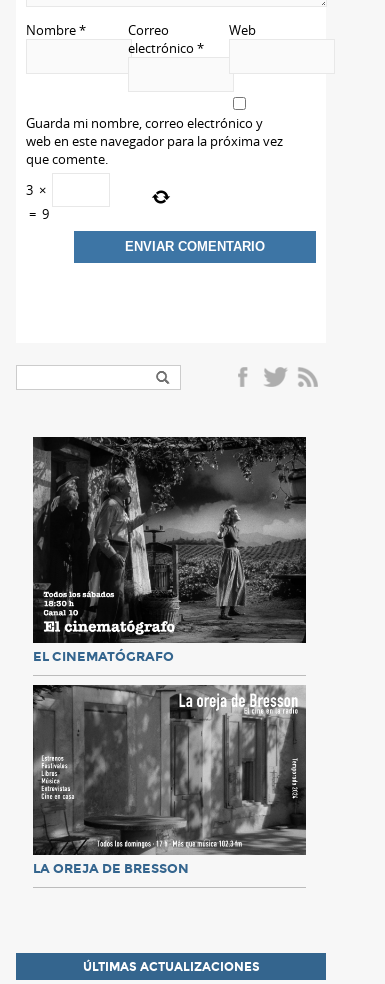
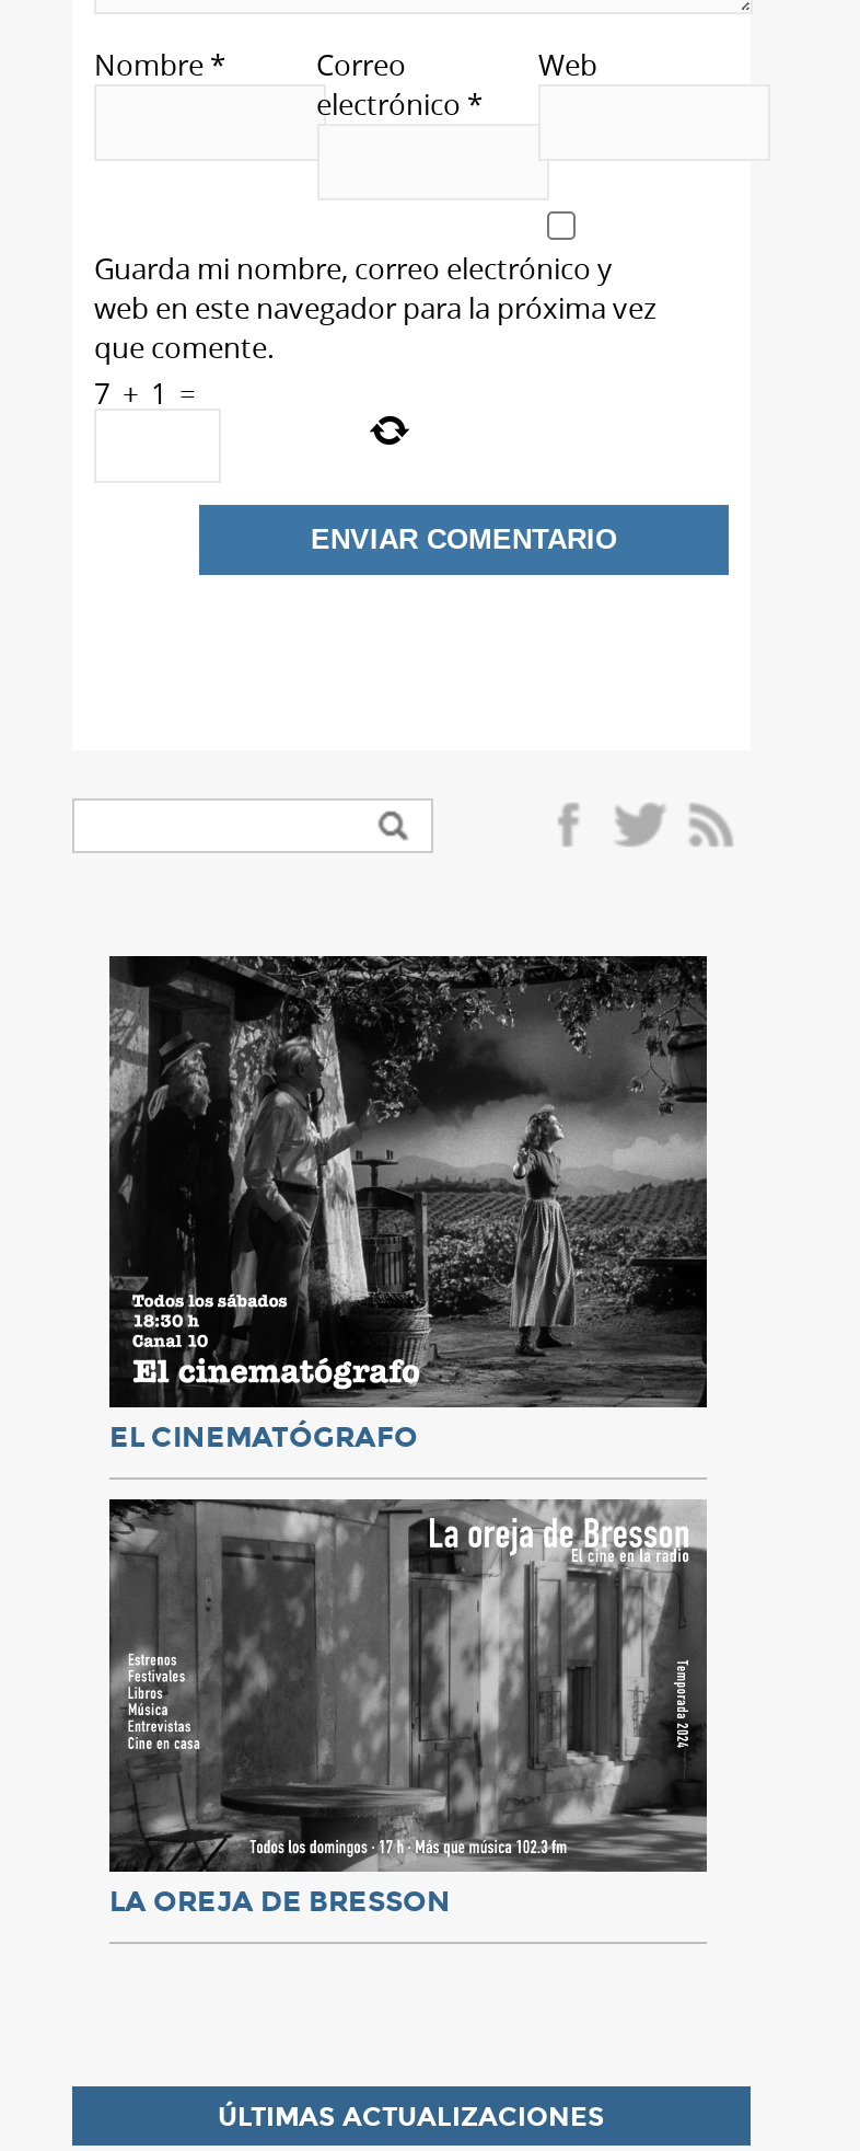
[26,181,49,223] 3 × | = 9 -> [94,374,201,414] 7 + 1 =

